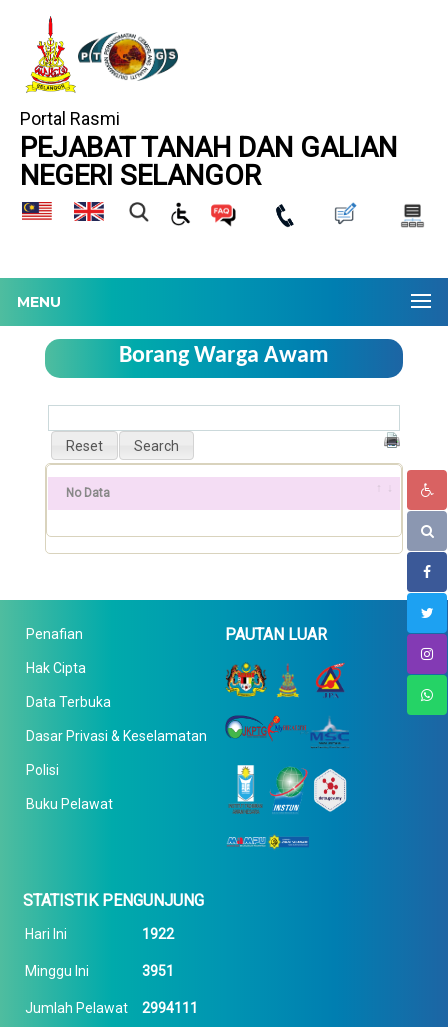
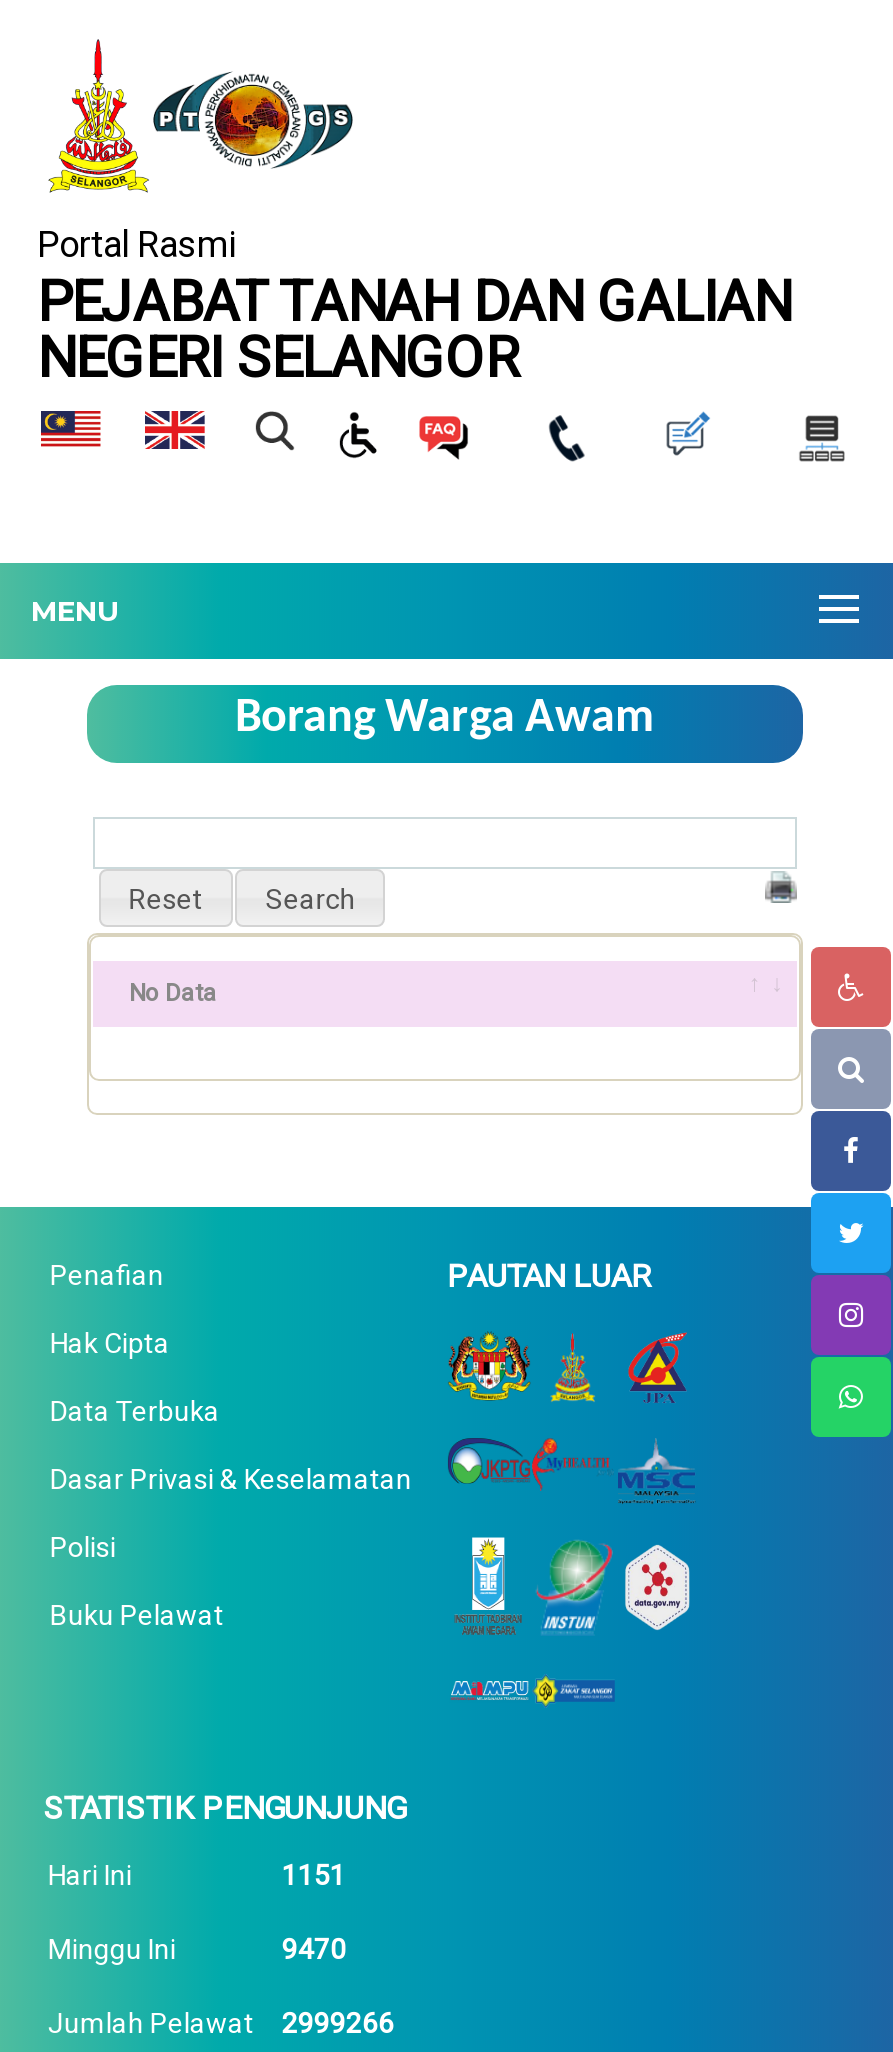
[142,926,174,942] 1922 -> [282,1859,346,1891] 1151
[142,963,174,979] 3951 -> [282,1933,346,1965] 9470
[25,1000,198,1016] Jumlah Pelawat 2994111 -> [48,2007,394,2039] Jumlah Pelawat 2999266

